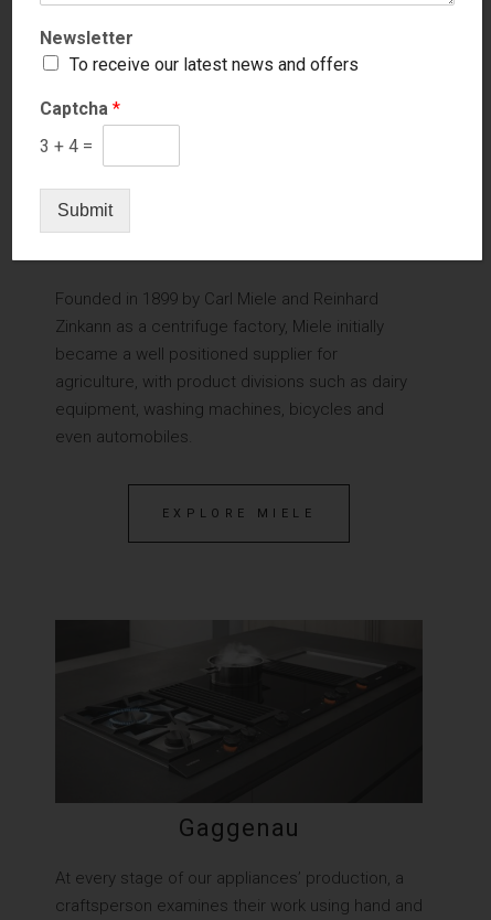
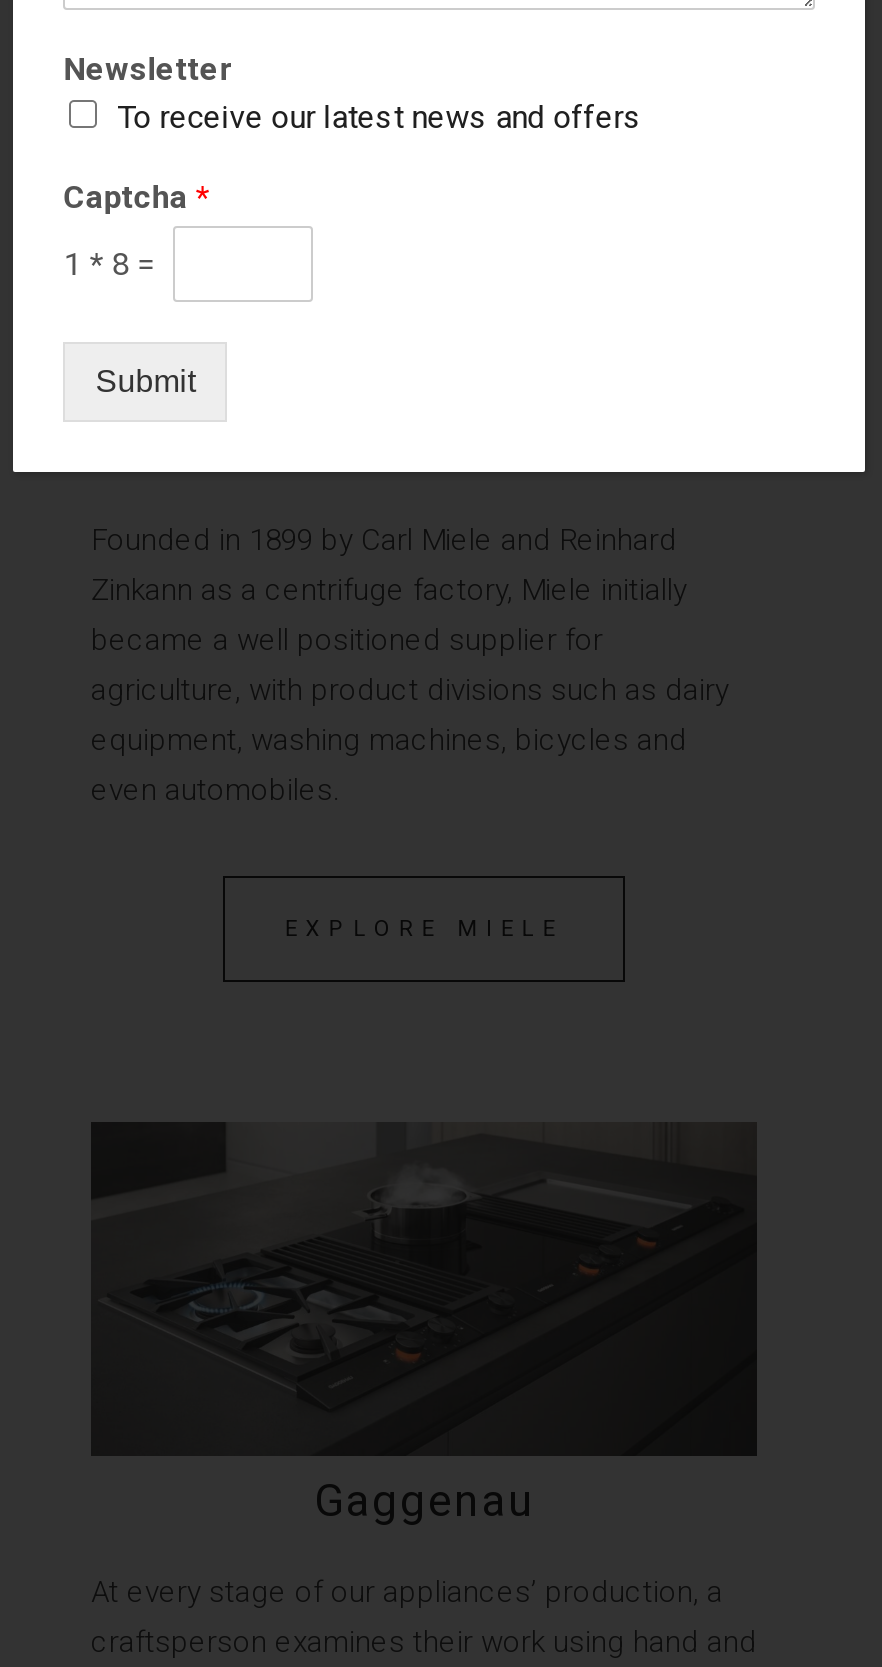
[40,135,93,156] 3 + 4 = -> [63,245,155,283] 1 * 8 =

